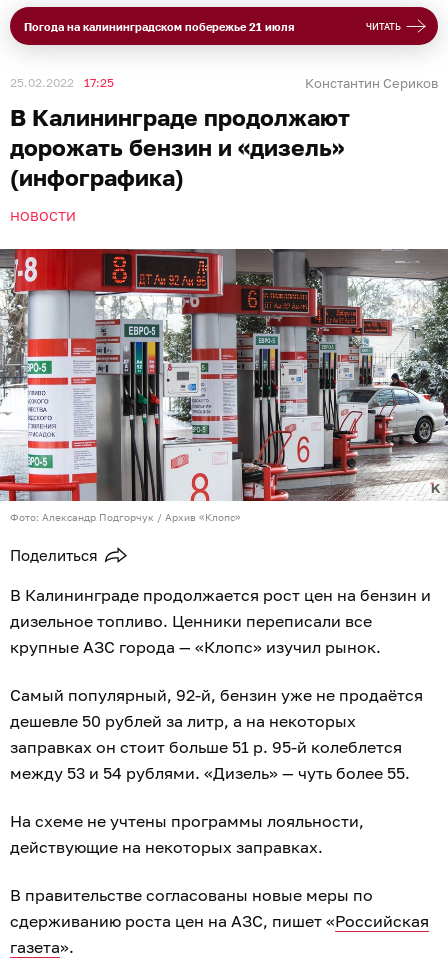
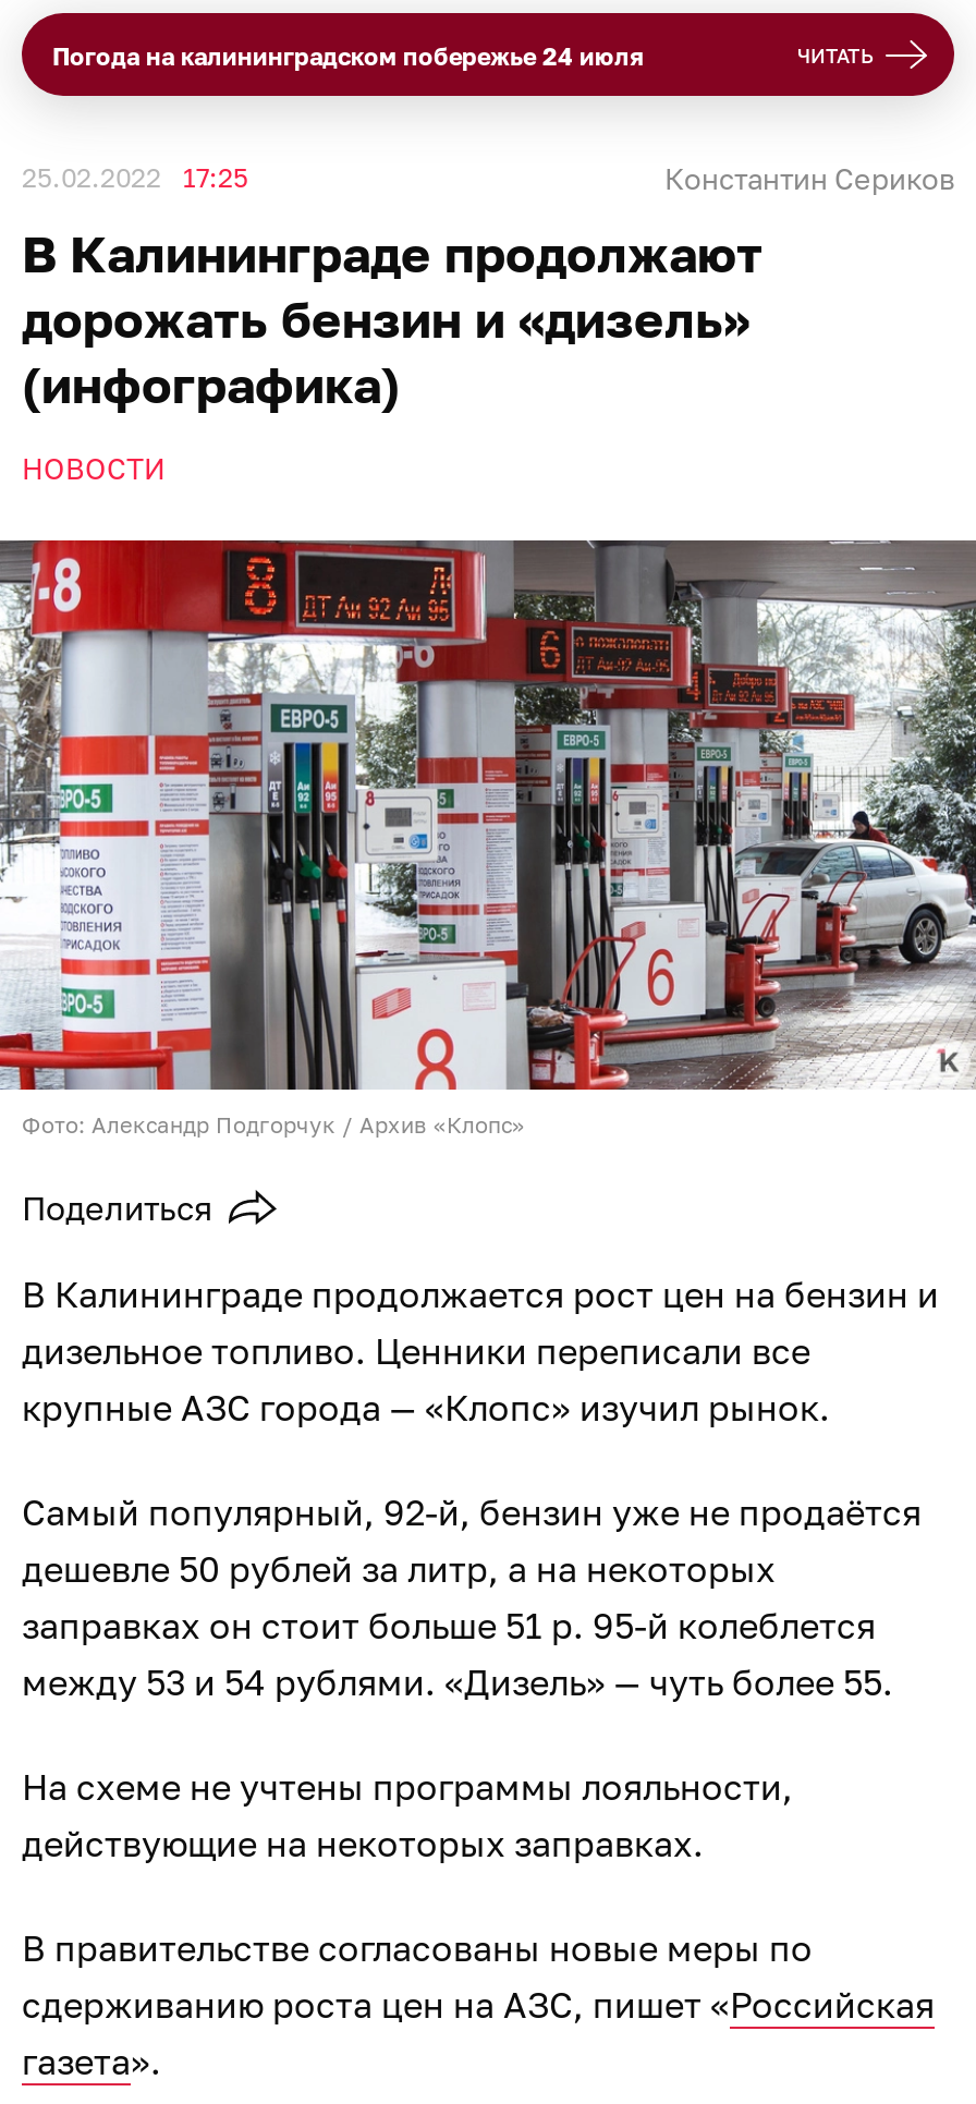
[24,19,294,32] Погода на калининградском побережье 21 июля -> [52,40,643,69] Погода на калининградском побережье 24 июля

